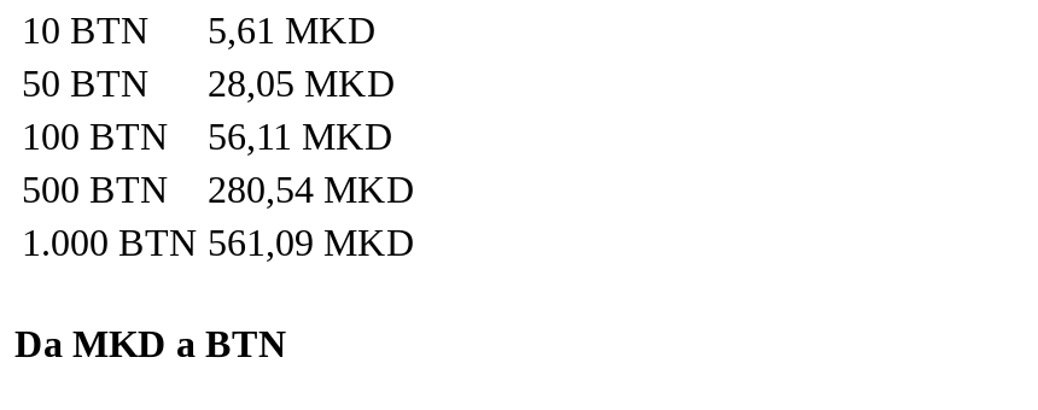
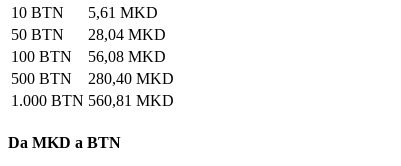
[22,62,396,103] 50 BTN 28,05 MKD -> [11,26,166,43] 50 BTN 28,04 MKD
[22,115,393,156] 100 BTN 56,11 MKD -> [11,48,166,65] 100 BTN 56,08 MKD
[22,168,415,209] 500 BTN 280,54 MKD -> [11,70,174,87] 500 BTN 280,40 MKD
[22,221,415,262] 1.000 BTN 561,09 MKD -> [11,92,174,109] 1.000 BTN 560,81 MKD

